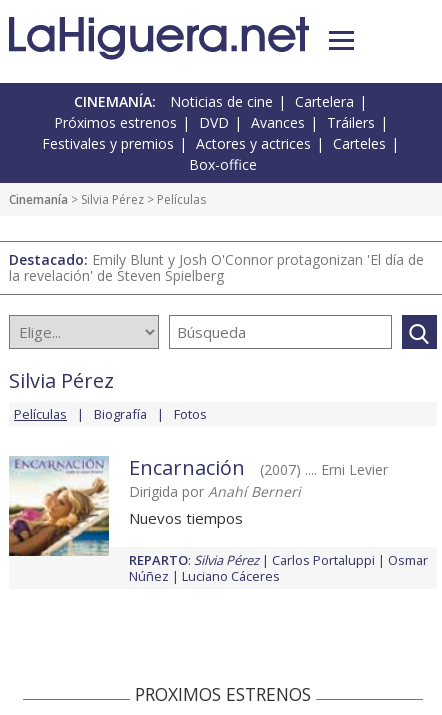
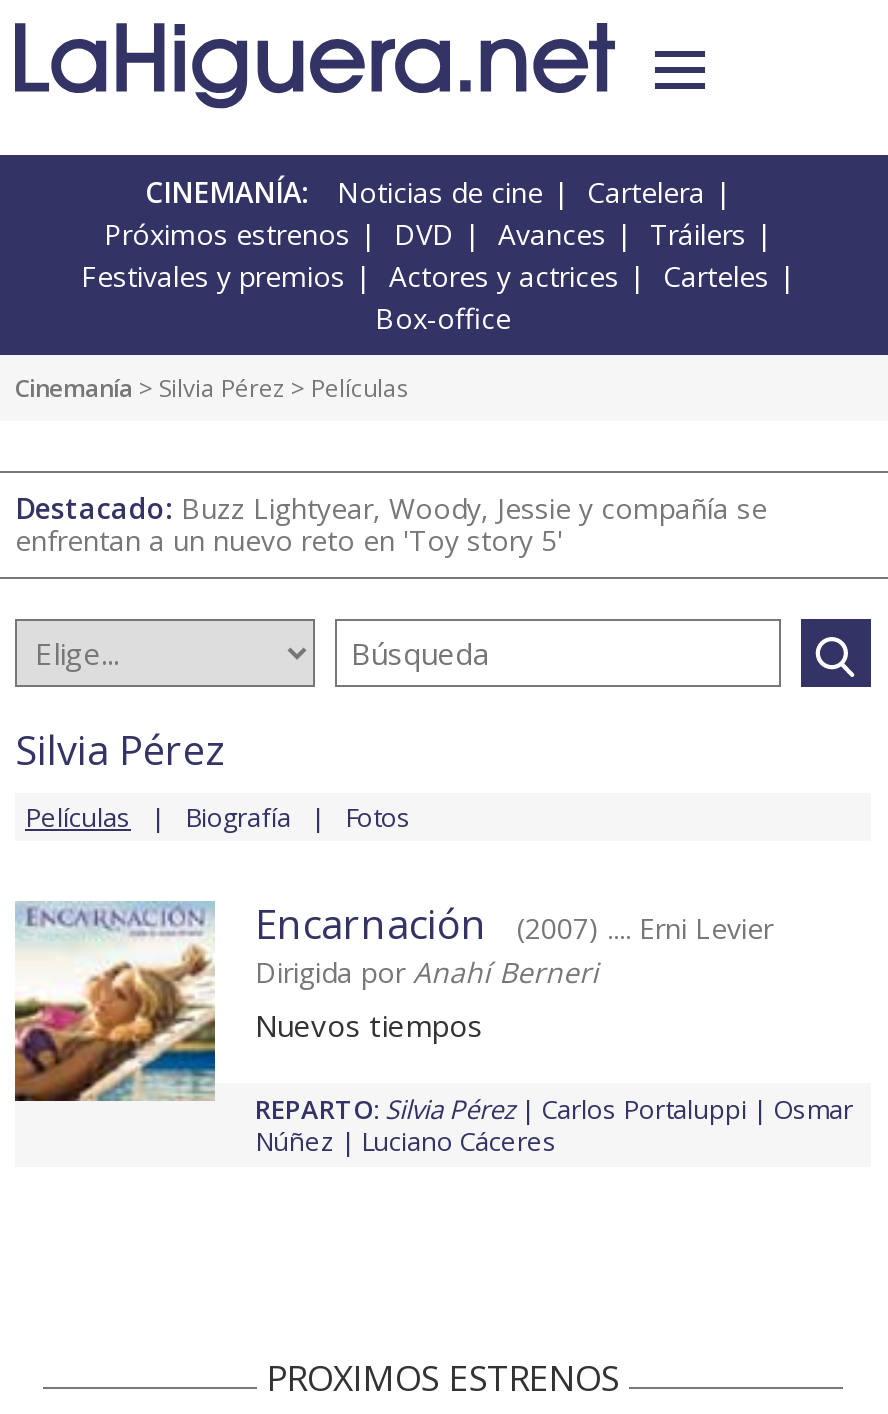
[9,250,424,285] Destacado: Emily Blunt y Josh O'Connor protagonizan 'El día de | la revelación' de Steven Spielberg -> [15,489,767,559] Destacado: Buzz Lightyear, Woody, Jessie y compañía se | enfrentan a un nuevo reto en 'Toy story 5'

